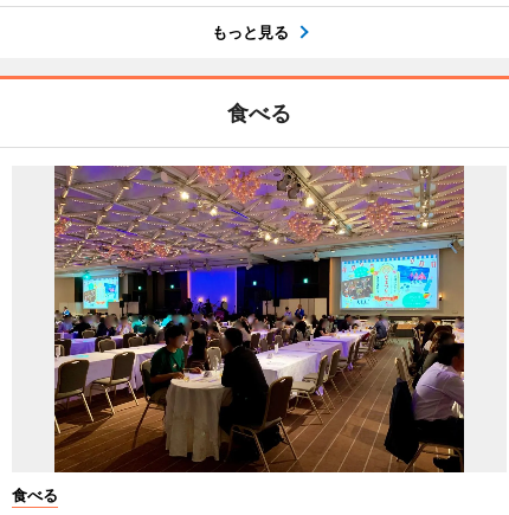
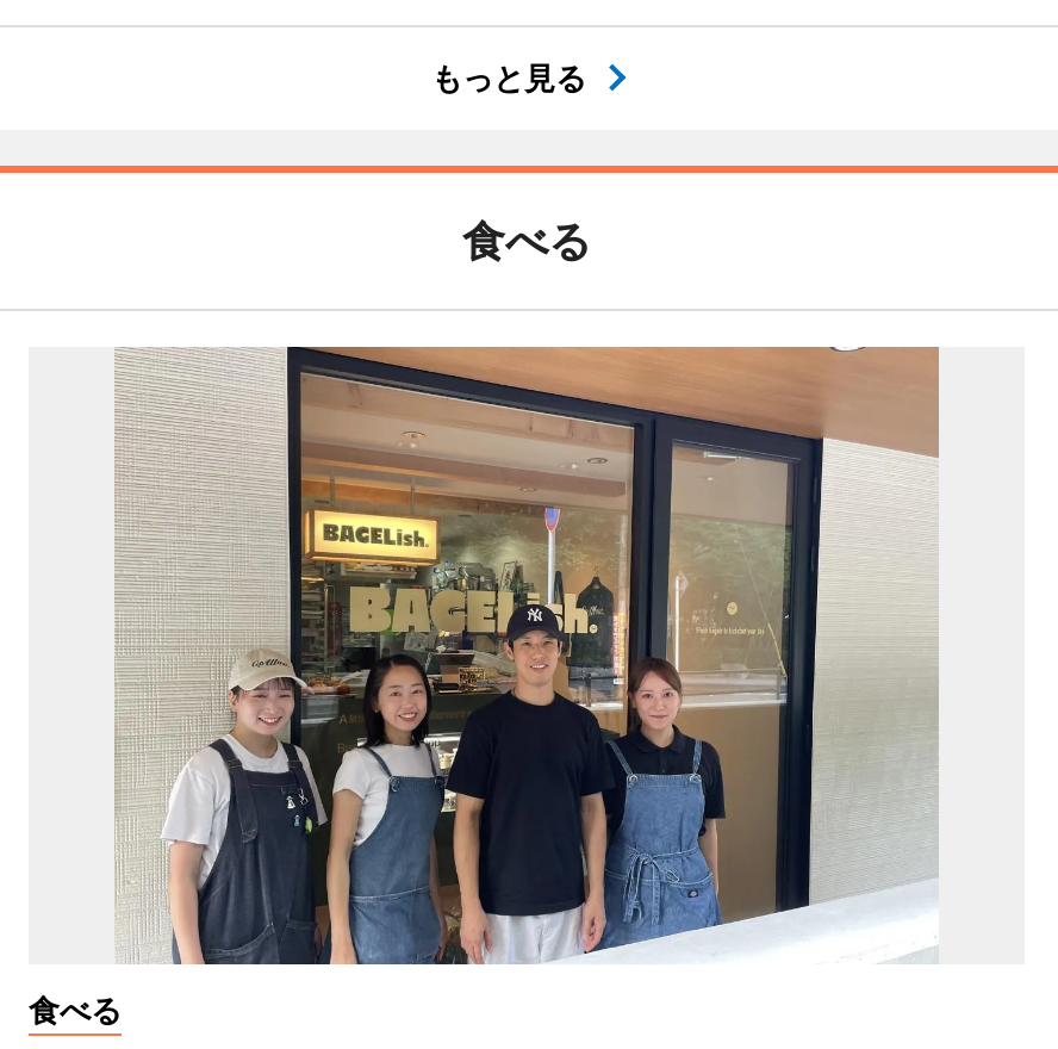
[53,165,465,474] [image] -> [114,345,939,967] [image]

